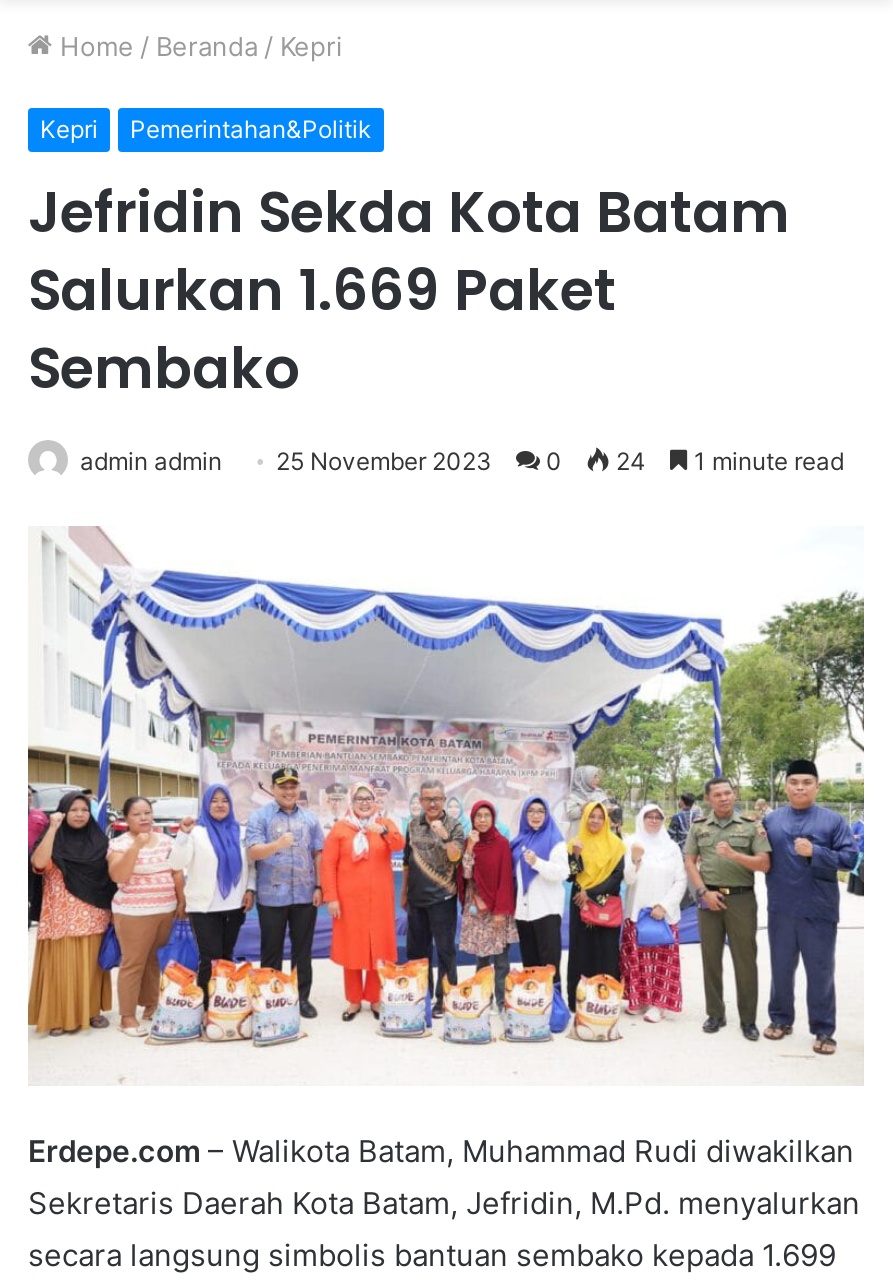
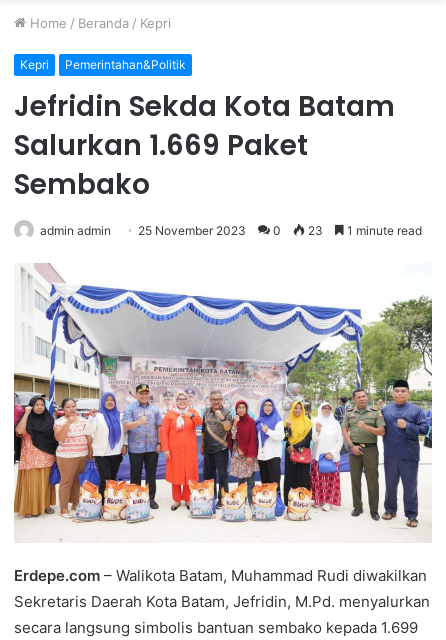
[80,447,844,477] admin admin 25 November 2023 0 24 1 minute read -> [40,223,422,238] admin admin 25 November 2023 0 23 1 minute read

